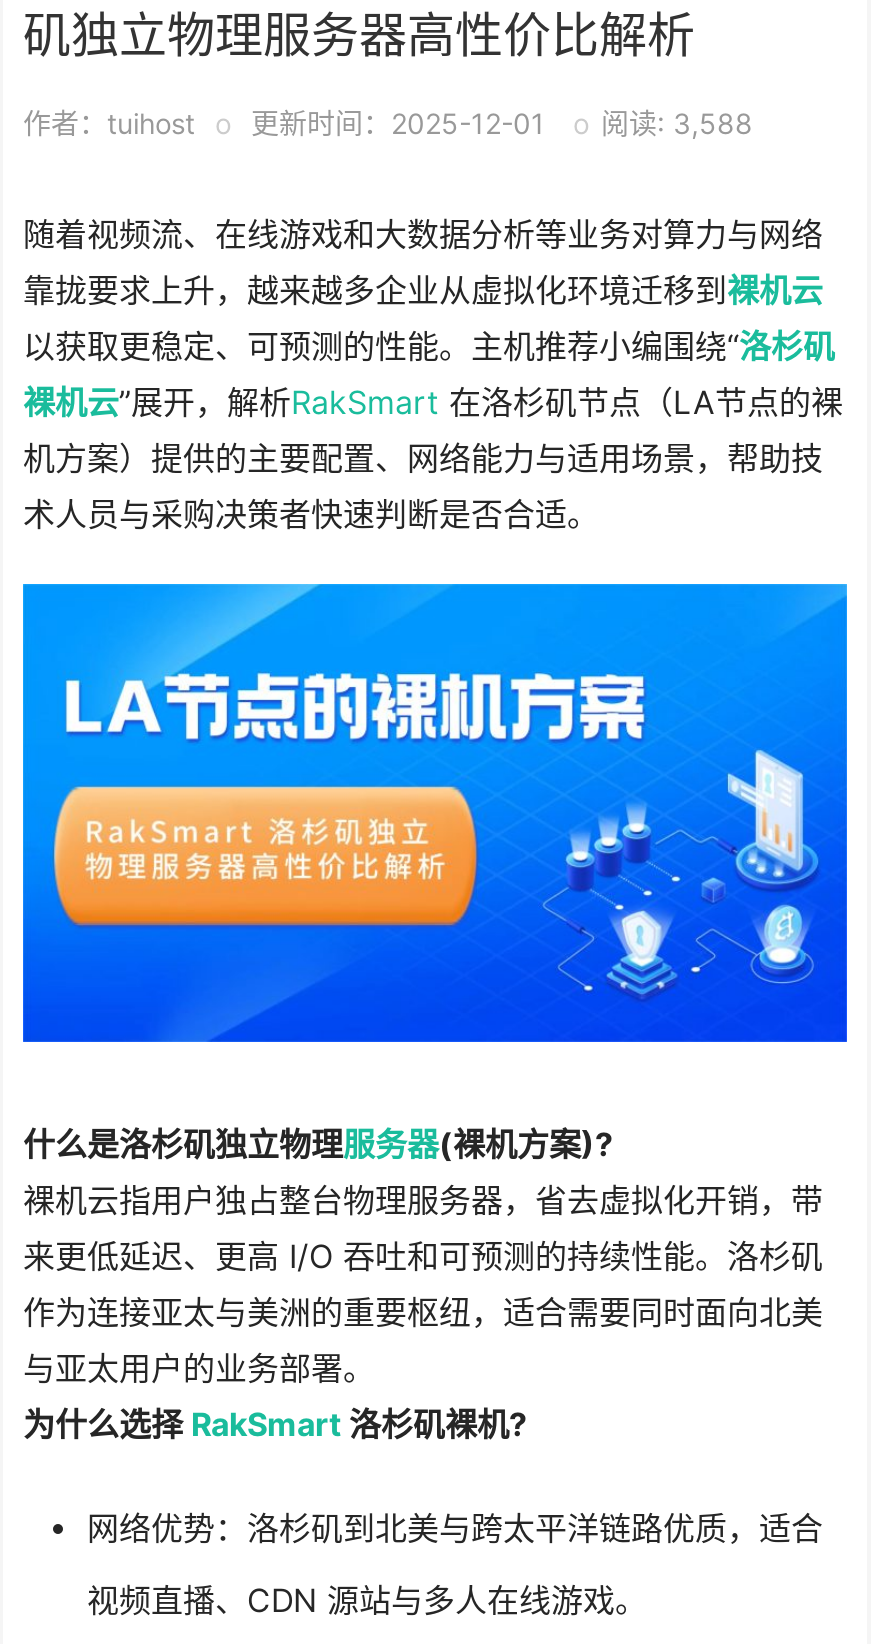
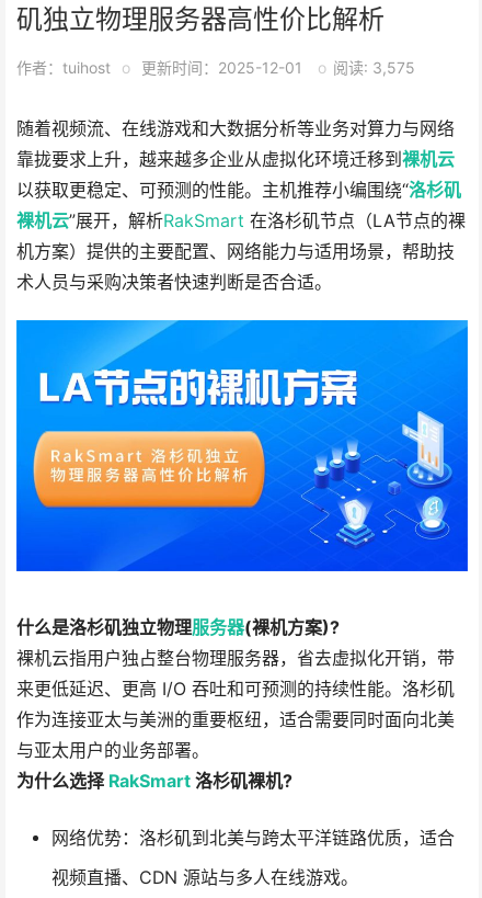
[23,106,753,140] 作者：tuihost o 更新时间：2025-12-01 o 阅读: 3,588 -> [16,58,415,77] 作者：tuihost o 更新时间：2025-12-01 o 阅读: 3,575

